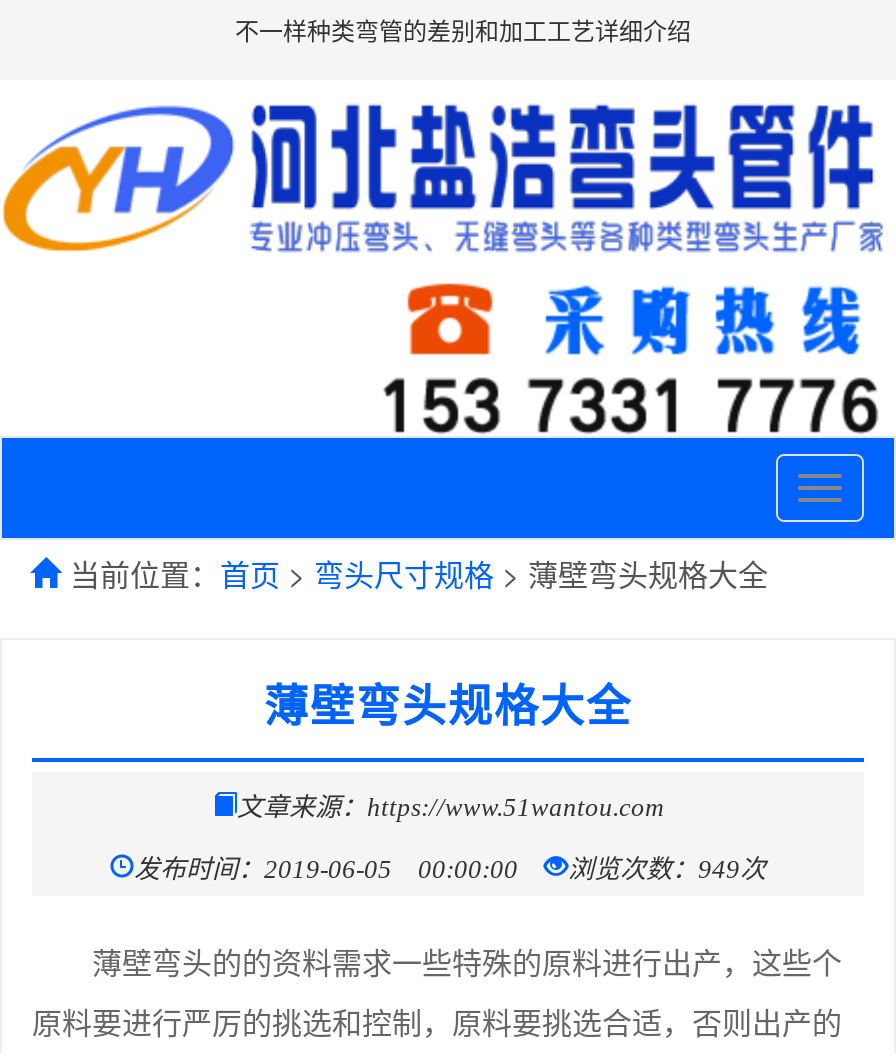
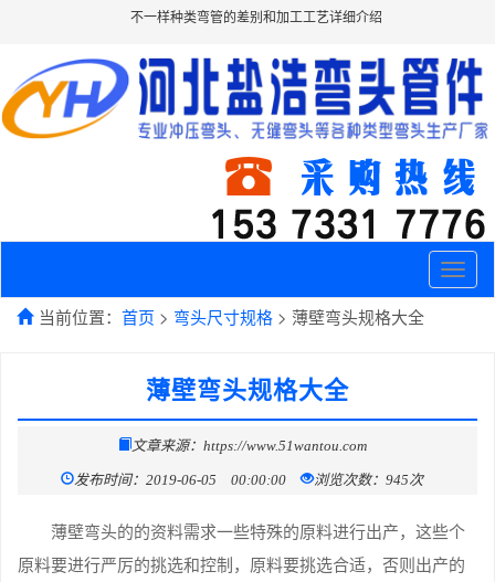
[134,850,766,880] 发布时间：2019-06-05 00:00:00 浏览次数：949次 -> [74,469,423,486] 发布时间：2019-06-05 00:00:00 浏览次数：945次

